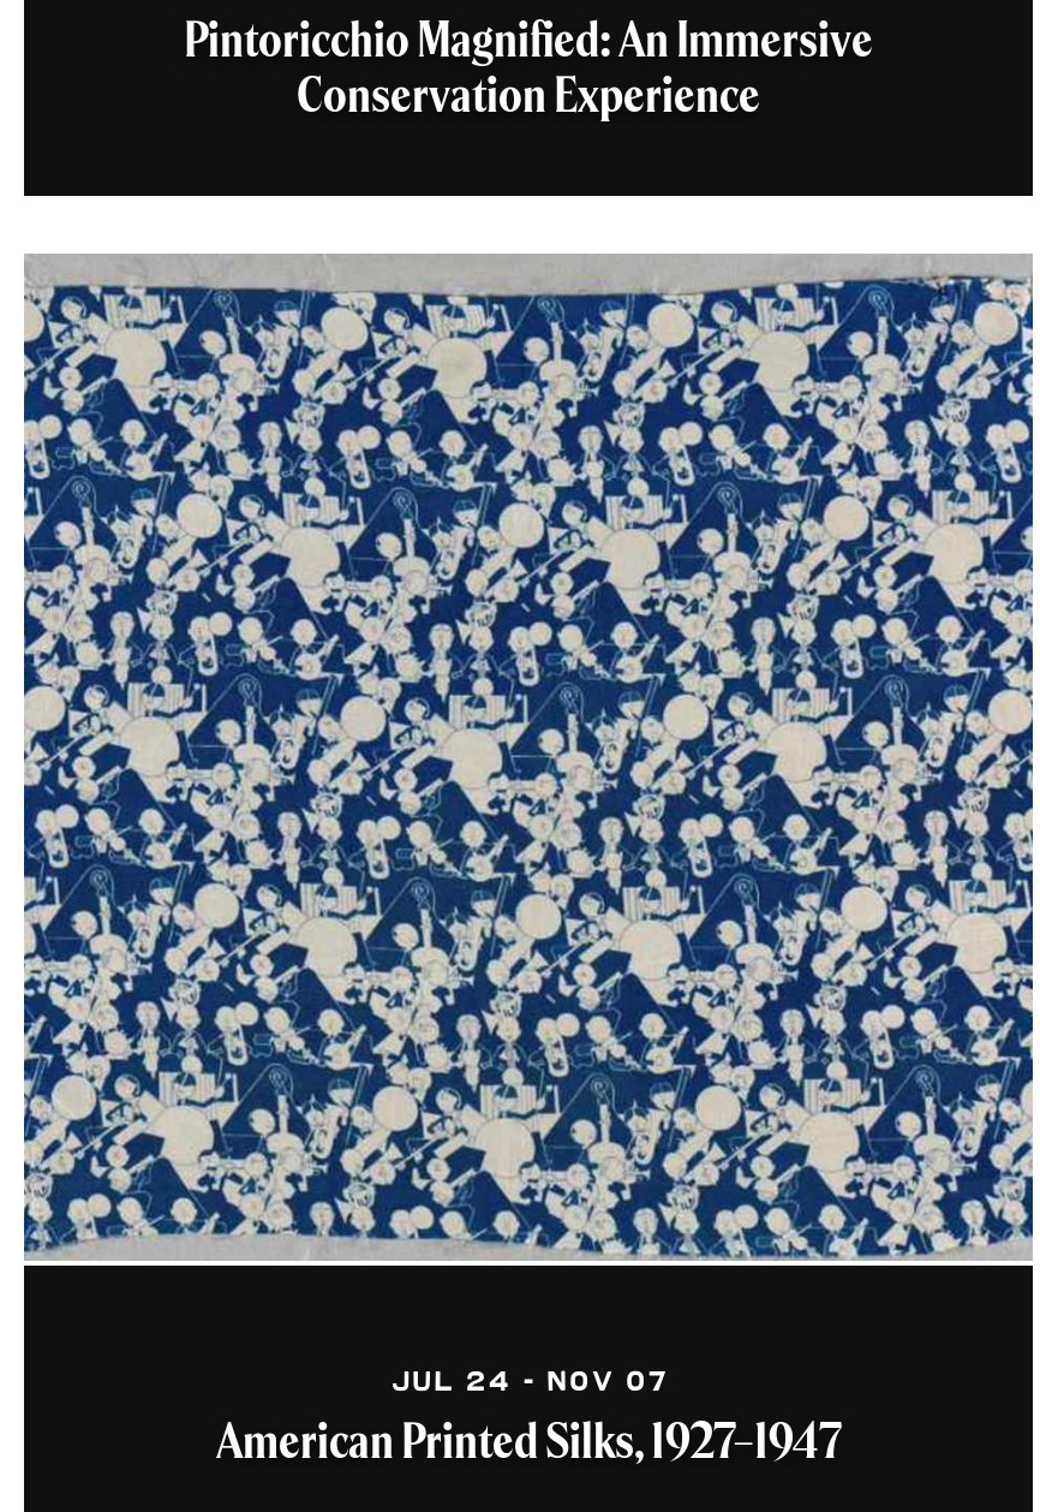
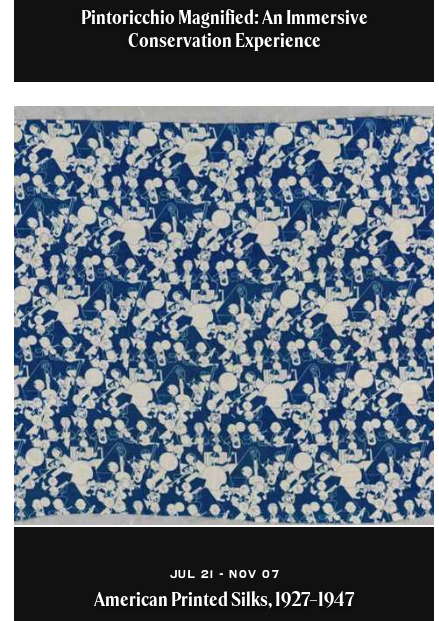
[390,1364,667,1397] JUL 24 - NOV 07 -> [169,567,279,581] JUL 21 - NOV 07

